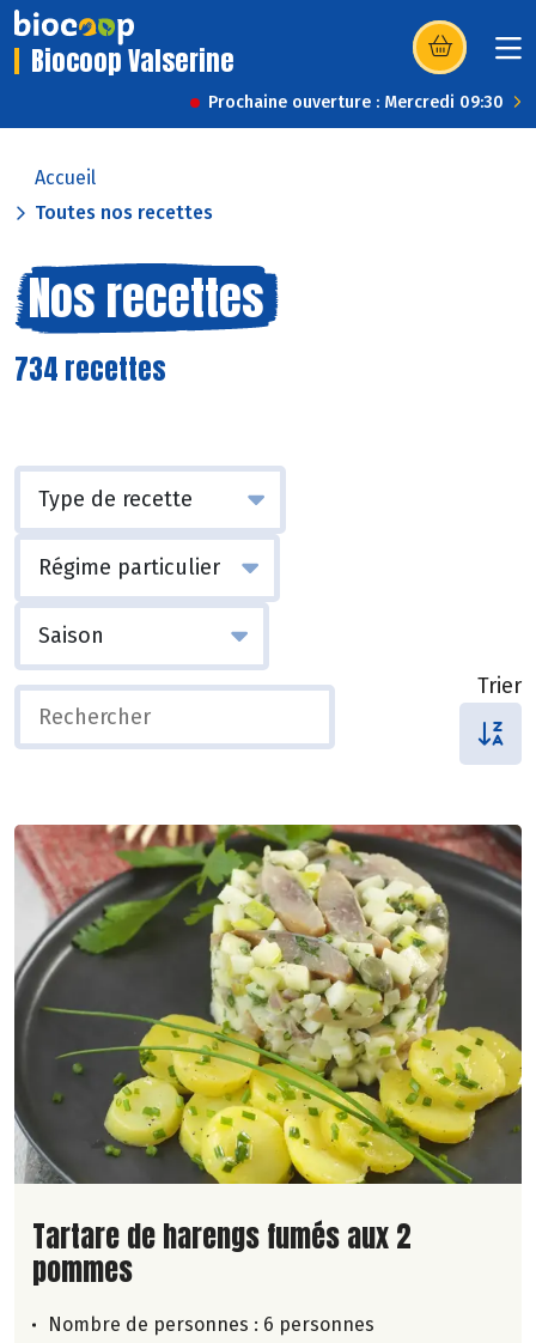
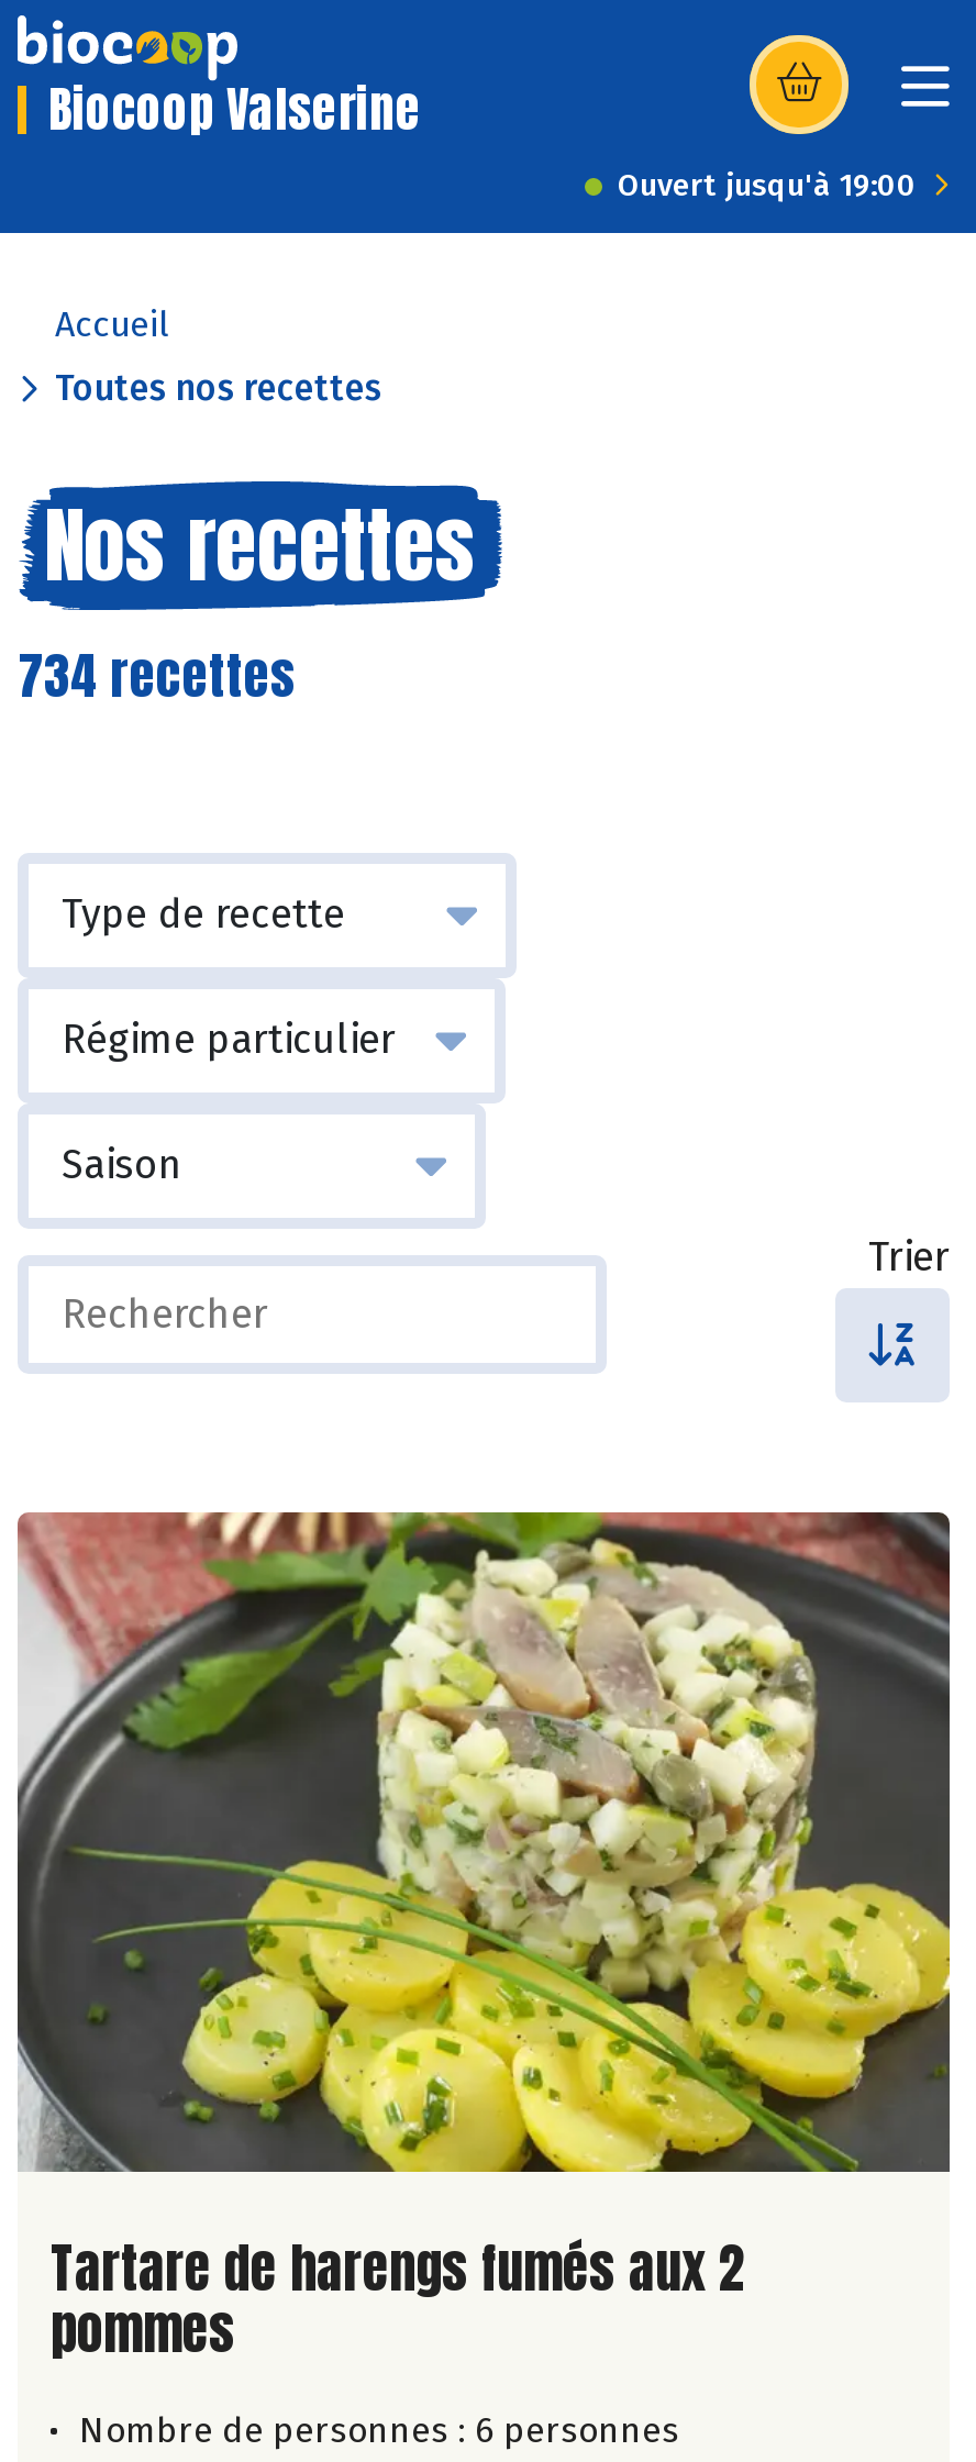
[208,92,504,113] Prochaine ouverture : Mercredi 09:30 -> [618,167,917,204] Ouvert jusqu'à 19:00

